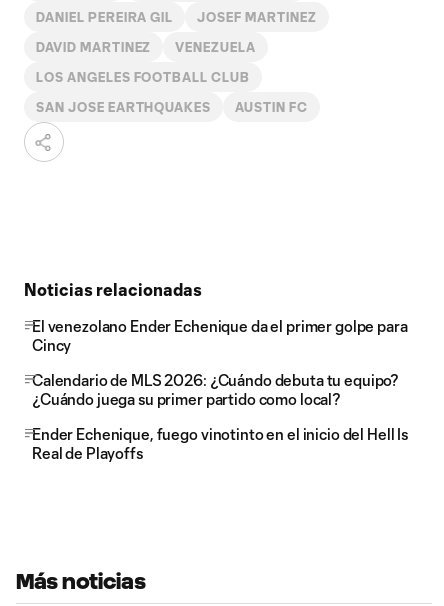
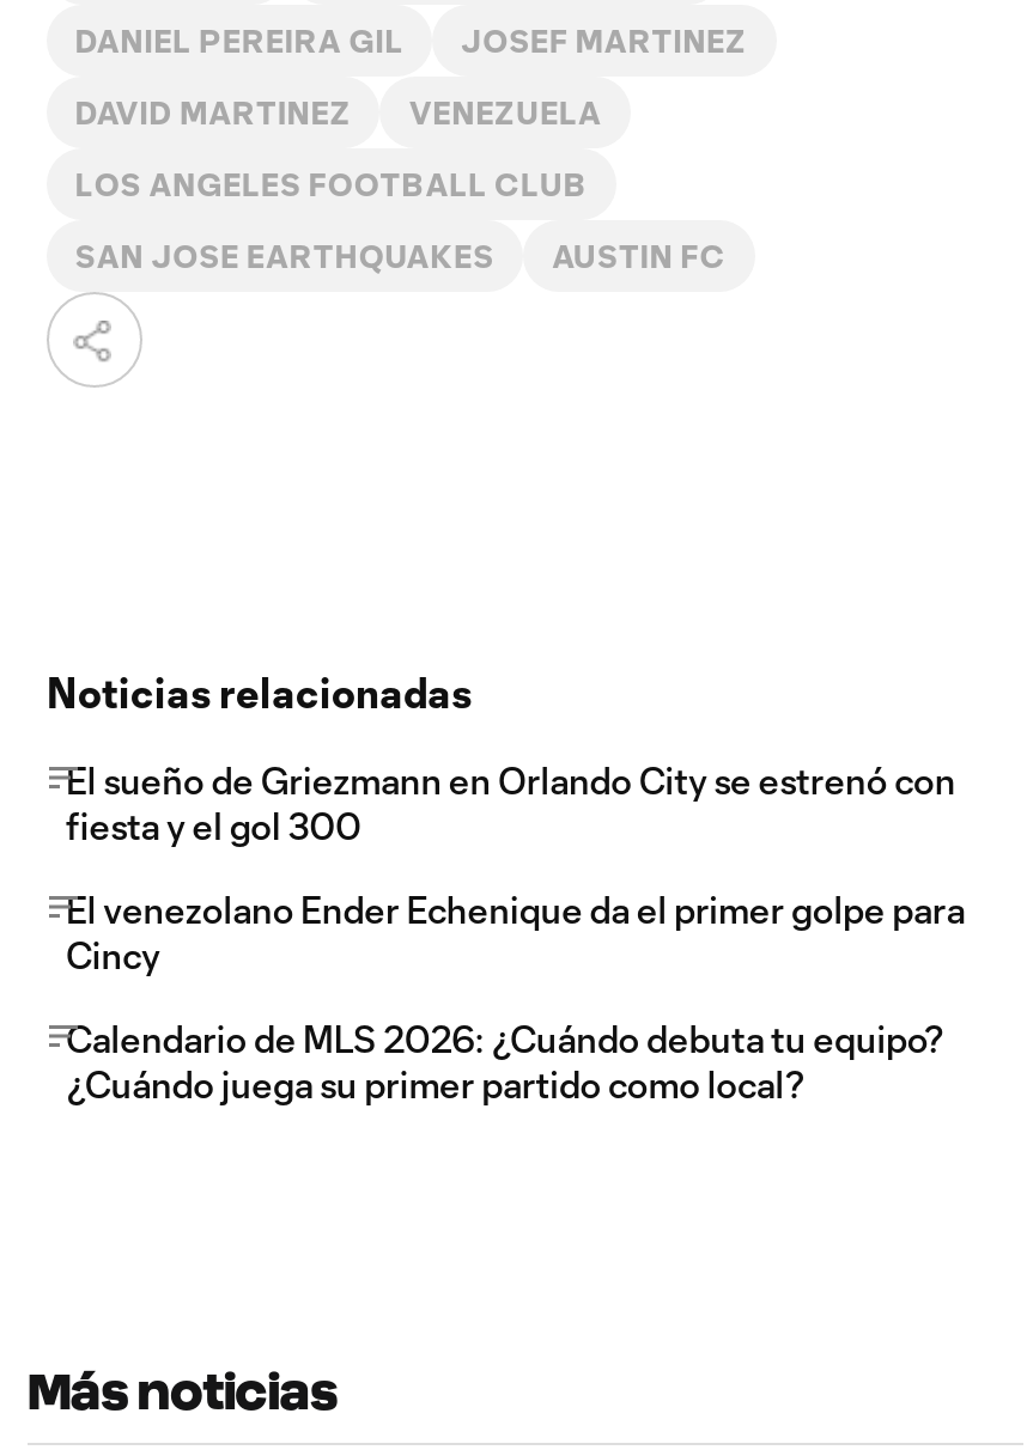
none -> [66,758,956,847] El sueño de Griezmann en Orlando City se estrenó con | fiesta y el gol 300
moved [32,317,408,408] -> [66,888,965,1105]: El venezolano Ender Echenique da el primer golpe para | Cincy | Calendario de MLS 2026: ¿Cuándo debuta tu equipo? | ¿Cuándo juega su primer partido como local?
[32,425,408,462] Ender Echenique, fuego vinotinto en el inicio del Hell Is | Real de Playoffs -> none

